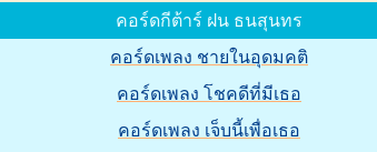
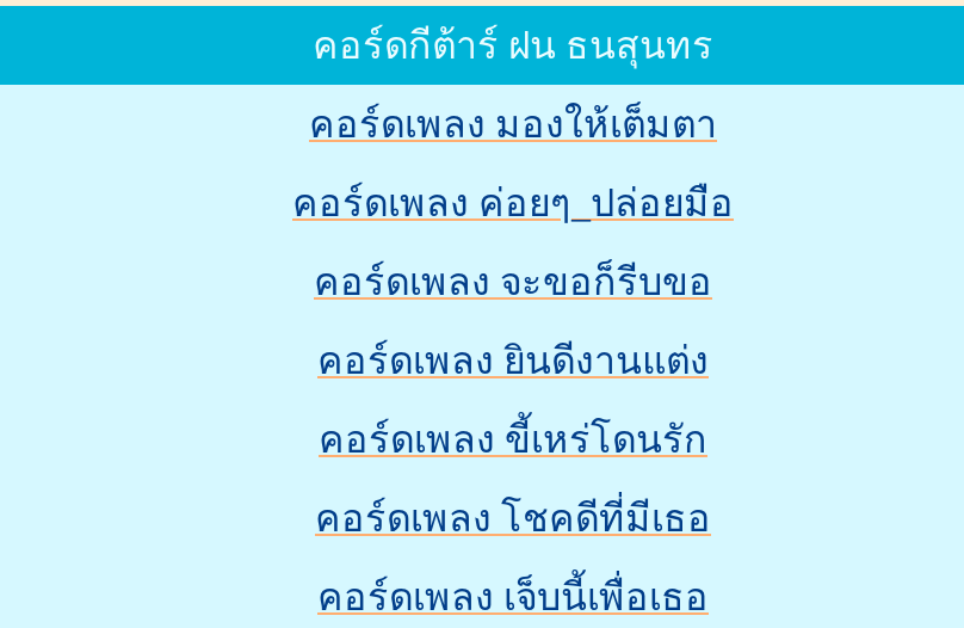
[110,48,308,66] คอร์ดเพลง ชายในอุดมคติ -> [292,104,734,459] คอร์ดเพลง มองให้เต็มตา | คอร์ดเพลง ค่อยๆ_ปล่อยมือ | คอร์ดเพลง จะขอก็รีบขอ | คอร์ดเพลง ยินดีงานแต่ง | คอร์ดเพลง ขี้เหร่โดนรัก

